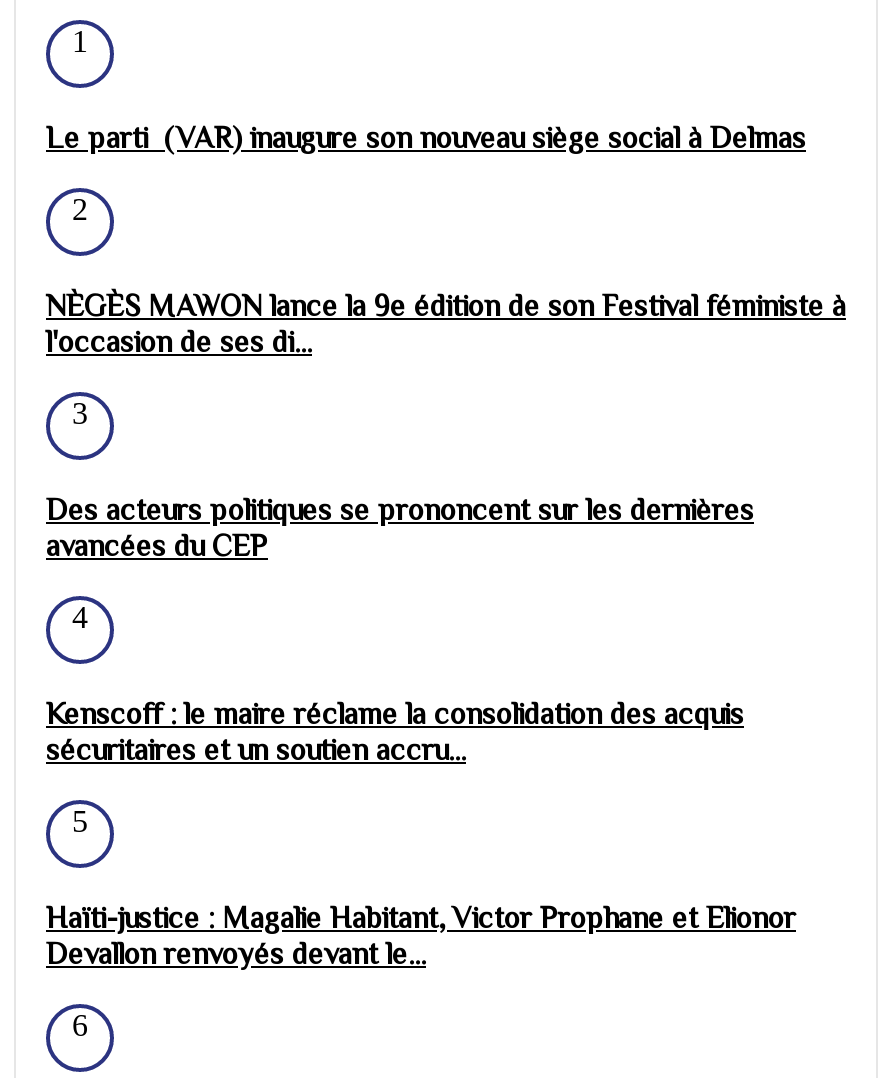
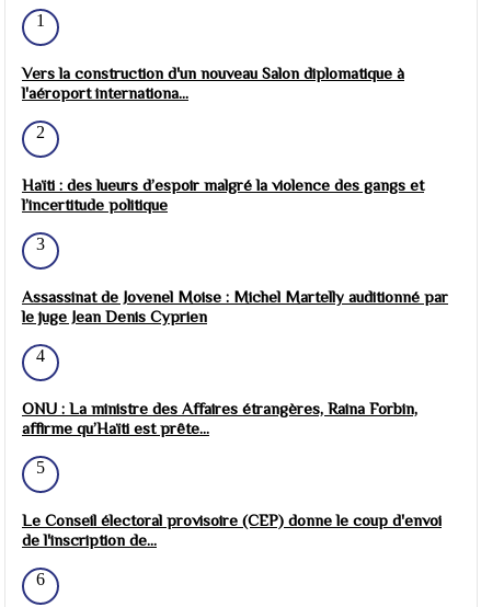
[46,120,806,154] Le parti (VAR) inaugure son nouveau siège social à Delmas -> [22,64,404,102] Vers la construction d'un nouveau Salon diplomatique à | l'aéroport internationa...
[46,288,846,358] NÈGÈS MAWON lance la 9e édition de son Festival féministe à | l'occasion de ses di... -> [22,176,424,214] Haïti : des lueurs d’espoir malgré la violence des gangs et | l’incertitude politique
[46,492,754,562] Des acteurs politiques se prononcent sur les dernières | avancées du CEP -> [22,287,448,326] Assassinat de Jovenel Moise : Michel Martelly auditionné par | le juge Jean Denis Cyprien
[46,696,744,766] Kenscoff : le maire réclame la consolidation des acquis | sécuritaires et un soutien accru... -> [22,399,417,437] ONU : La ministre des Affaires étrangères, Raina Forbin, | affirme qu’Haïti est prête...
[46,900,796,970] Haïti-justice : Magalie Habitant, Victor Prophane et Elionor | Devallon renvoyés devant le... -> [22,511,442,549] Le Conseil électoral provisoire (CEP) donne le coup d'envoi | de l'inscription de...

